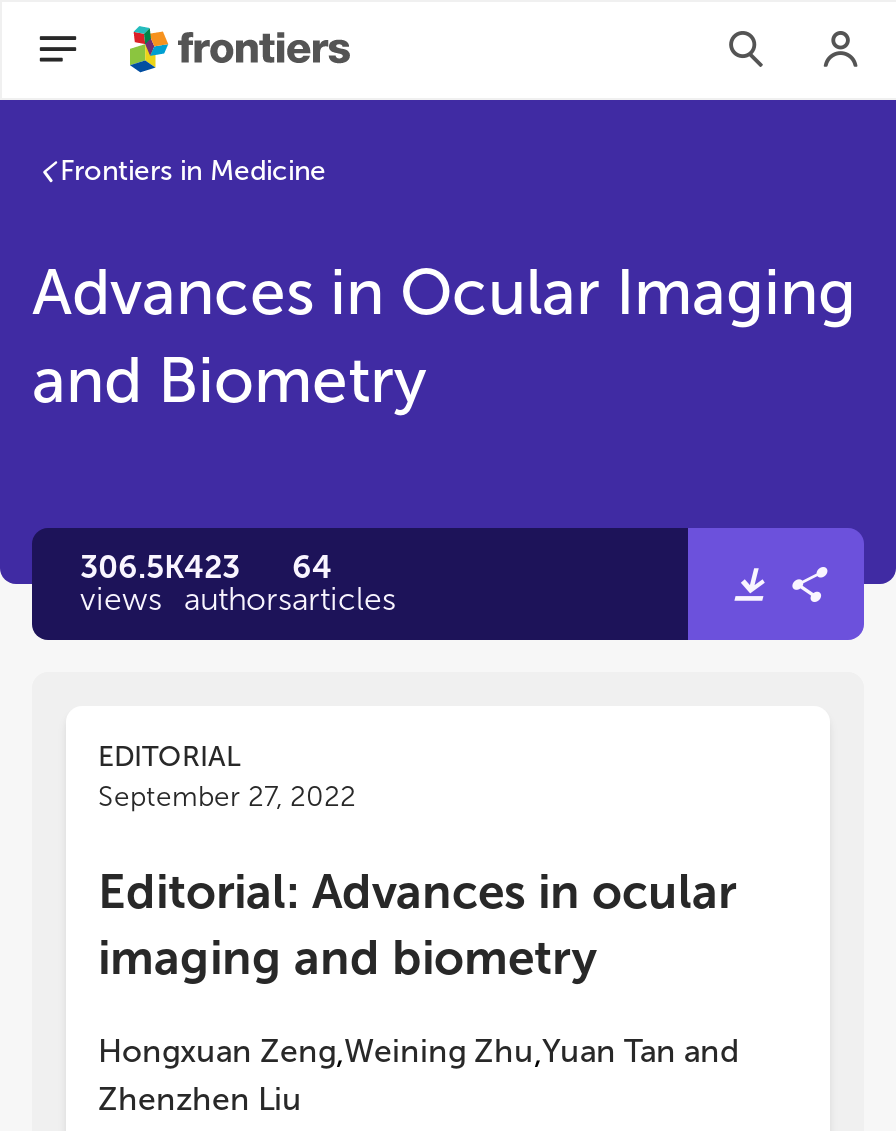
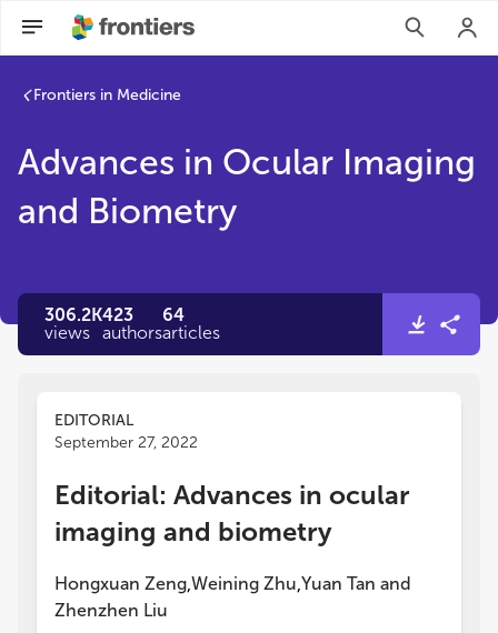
[80,548,332,586] 306.5K 423 64 -> [44,304,185,325] 306.2K 423 64

